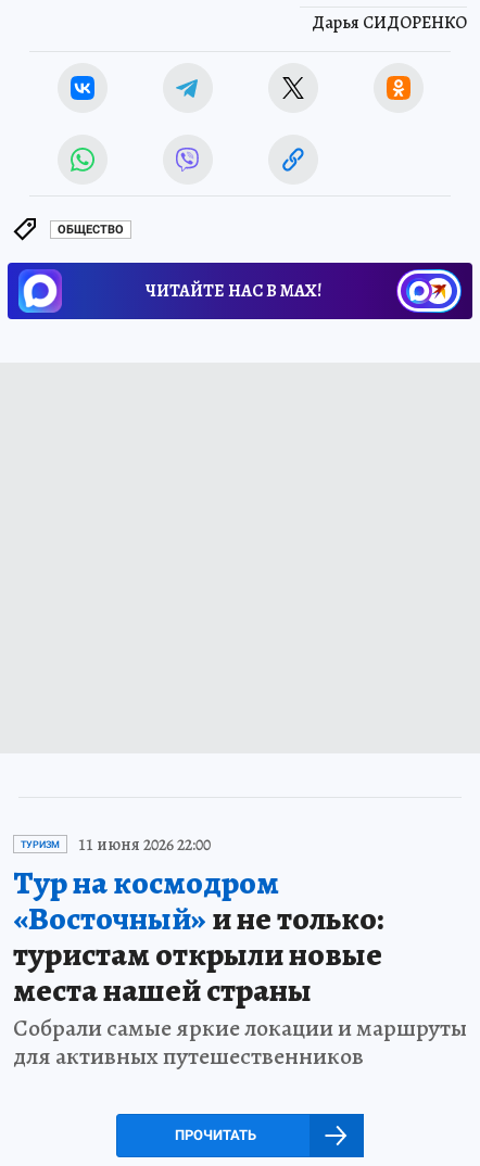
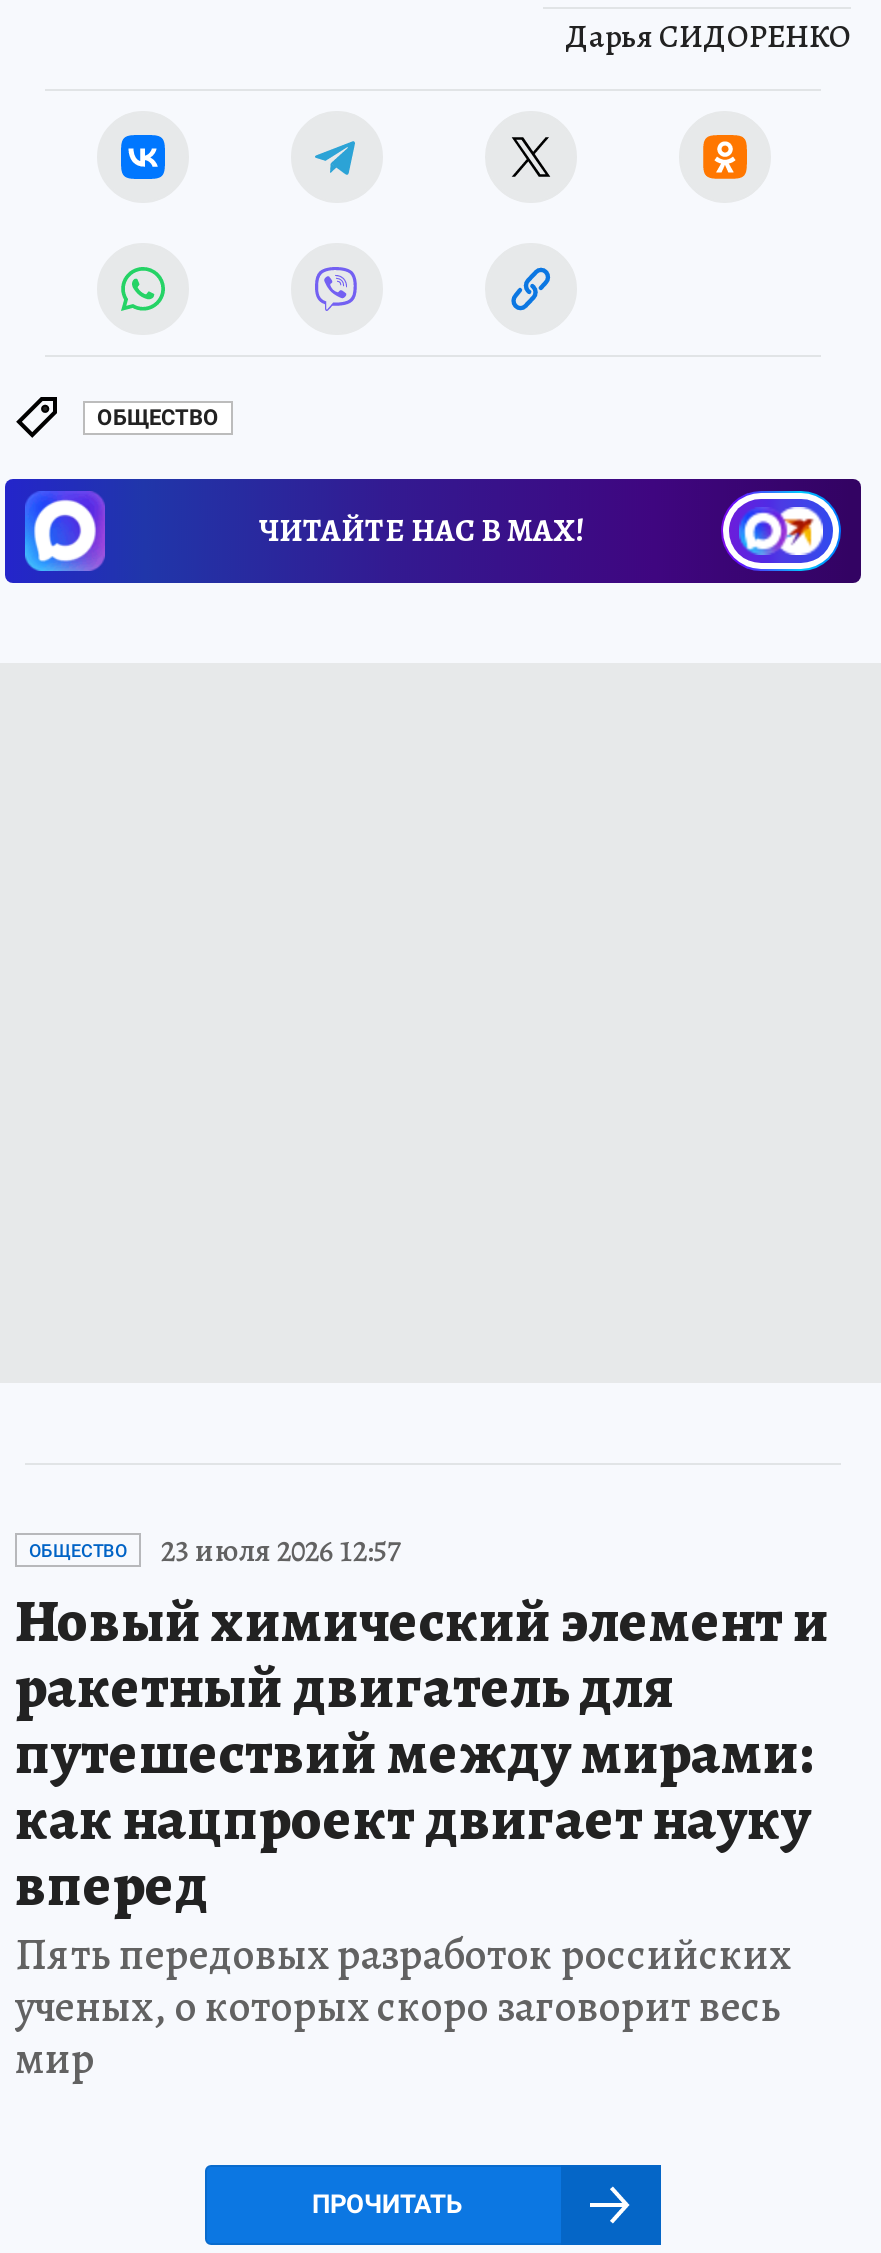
[13,832,467,1072] ТУРИЗМ | 11 июня 2026 22:00 | Тур на космодром | «Восточный»и не только: | туристам открыли новые | места нашей страны | Собрали самые яркие локации и маршруты | для активных путешественников -> [15,1528,829,2088] ОБЩЕСТВО | 23 июля 2026 12:57 | Новый химический элемент и | ракетный двигатель для | путешествий между мирами: | как нацпроект двигает науку | вперед | Пять передовых разработок российских | ученых, о которых скоро заговорит весь | мир

